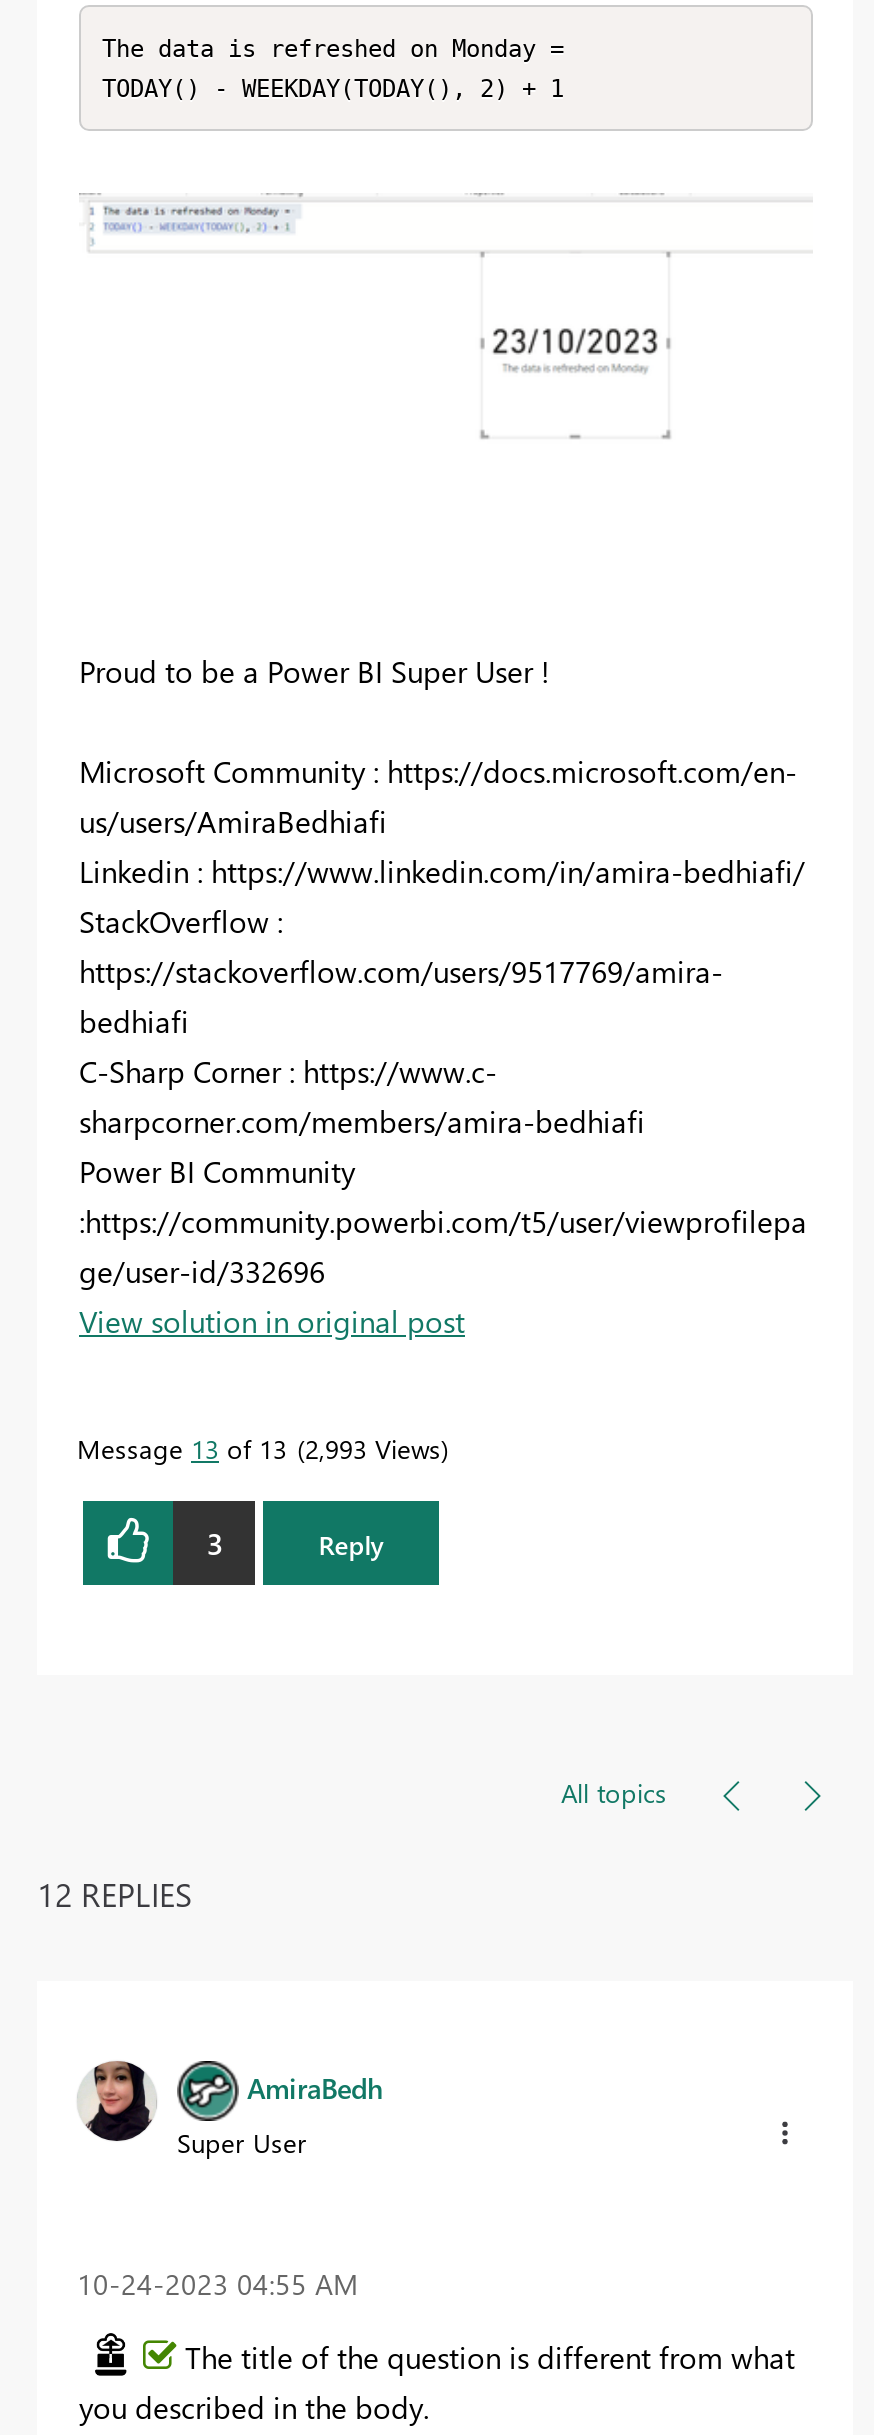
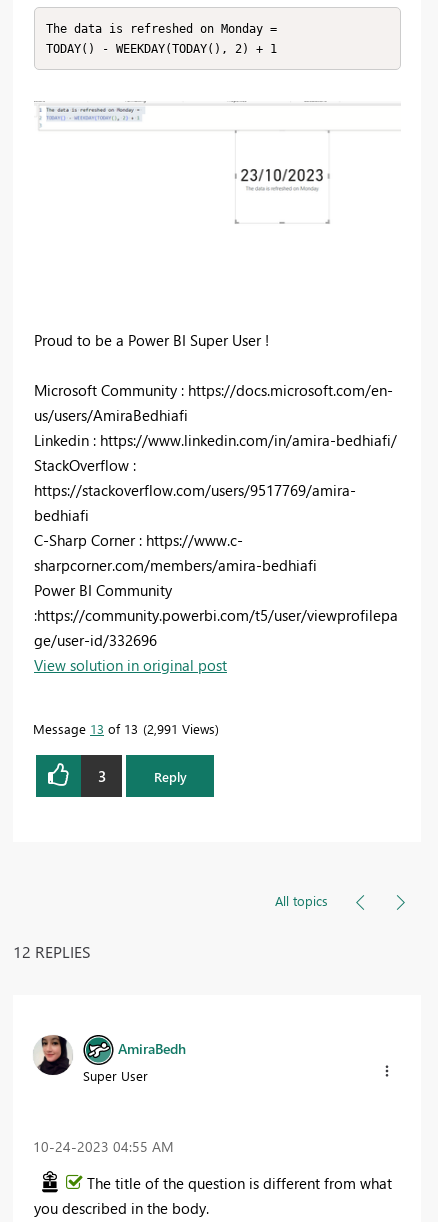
[77,1431,441,1465] Message 13 of 13 2,993 Views -> [33,720,215,737] Message 13 of 13 2,991 Views

